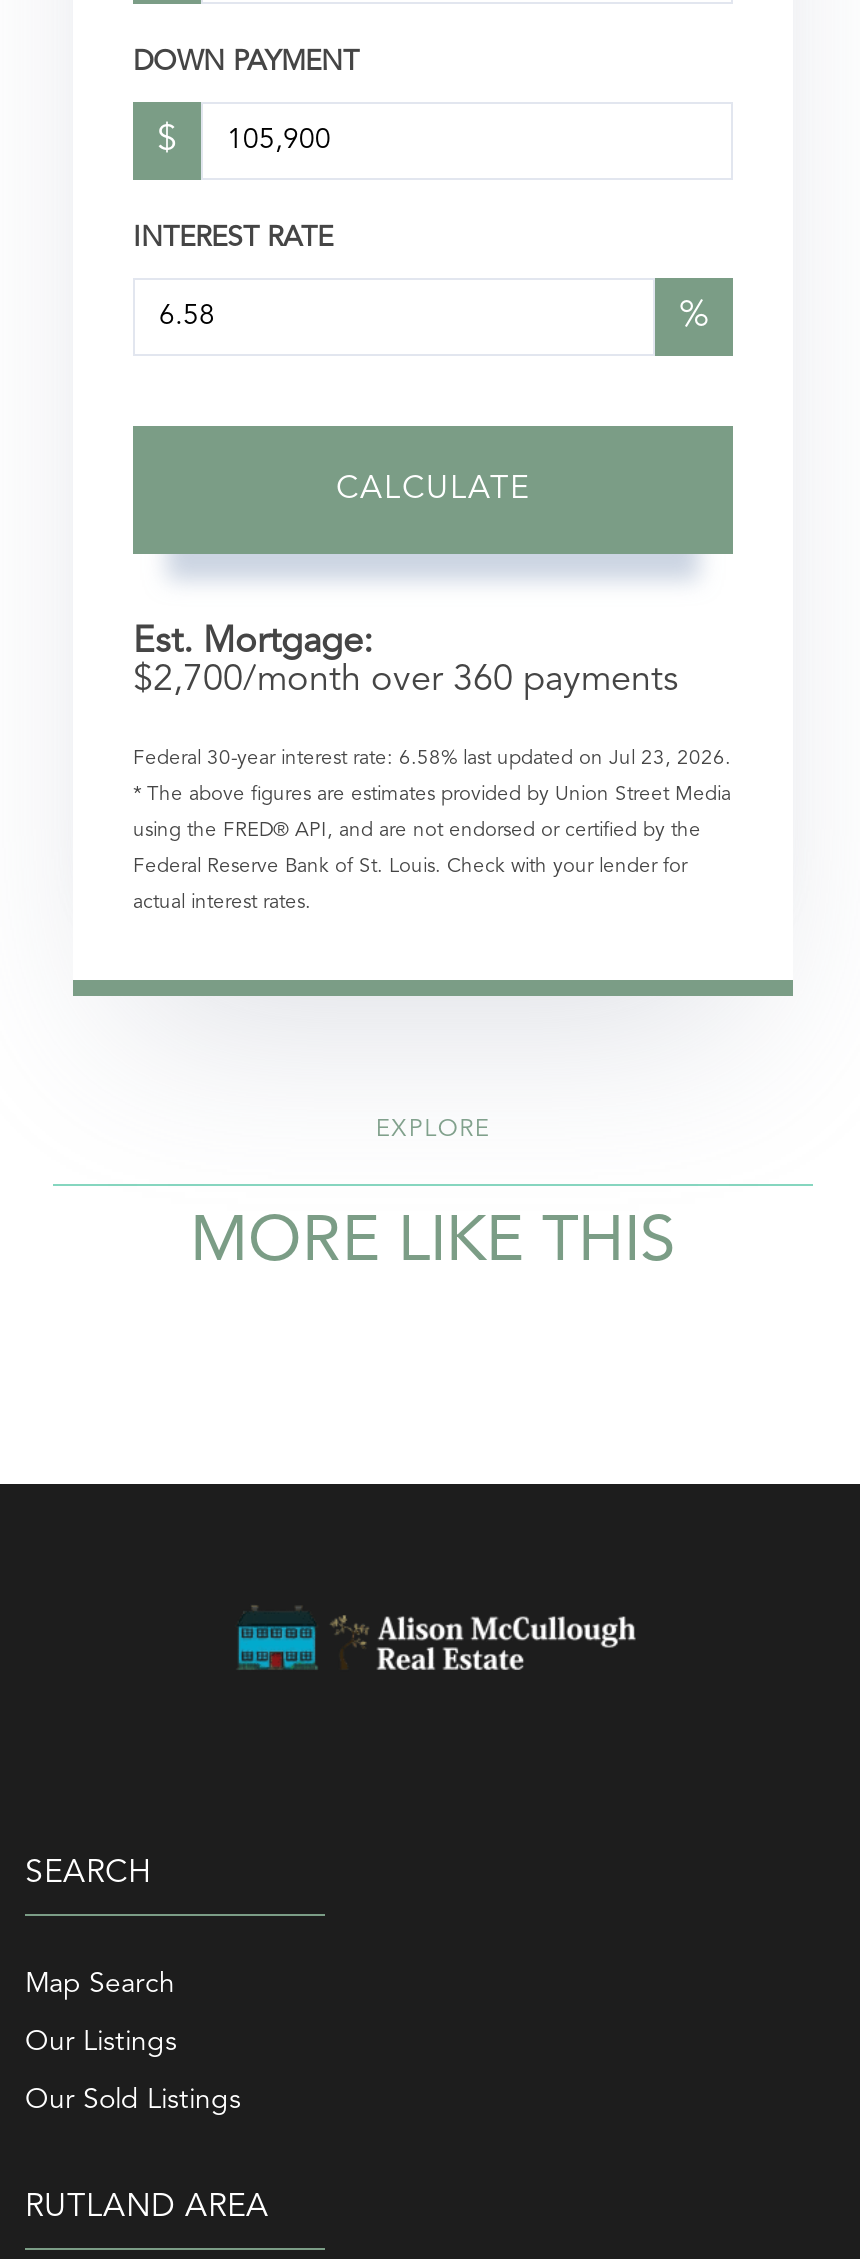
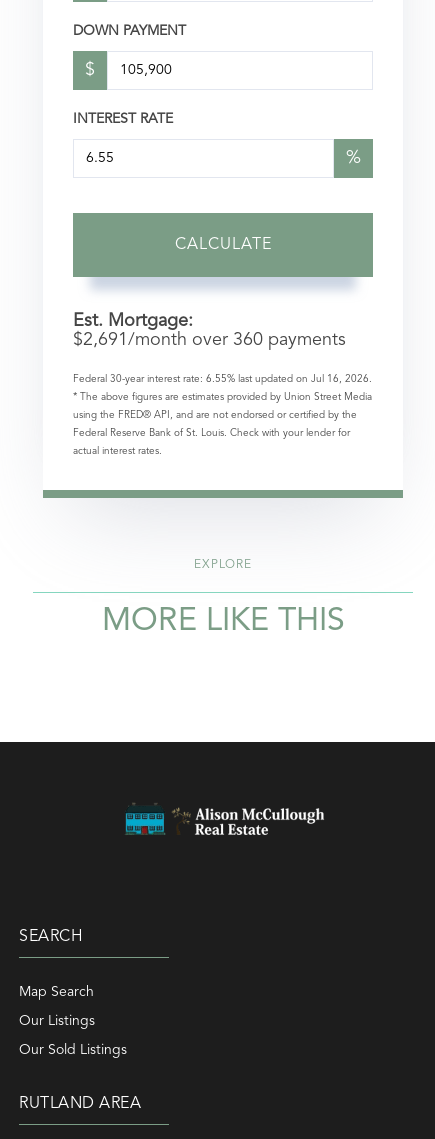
[133,662,679,698] $2,700/month over 360 payments -> [73,331,346,349] $2,691/month over 360 payments
[133,748,731,768] Federal 30-year interest rate: 6.58% last updated on Jul 23, 2026. -> [73,374,372,384] Federal 30-year interest rate: 6.55% last updated on Jul 16, 2026.

